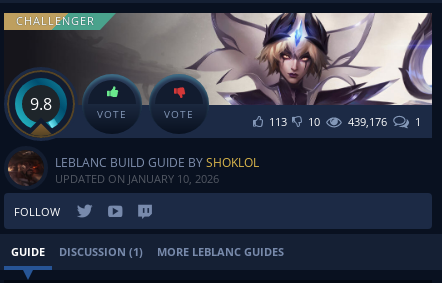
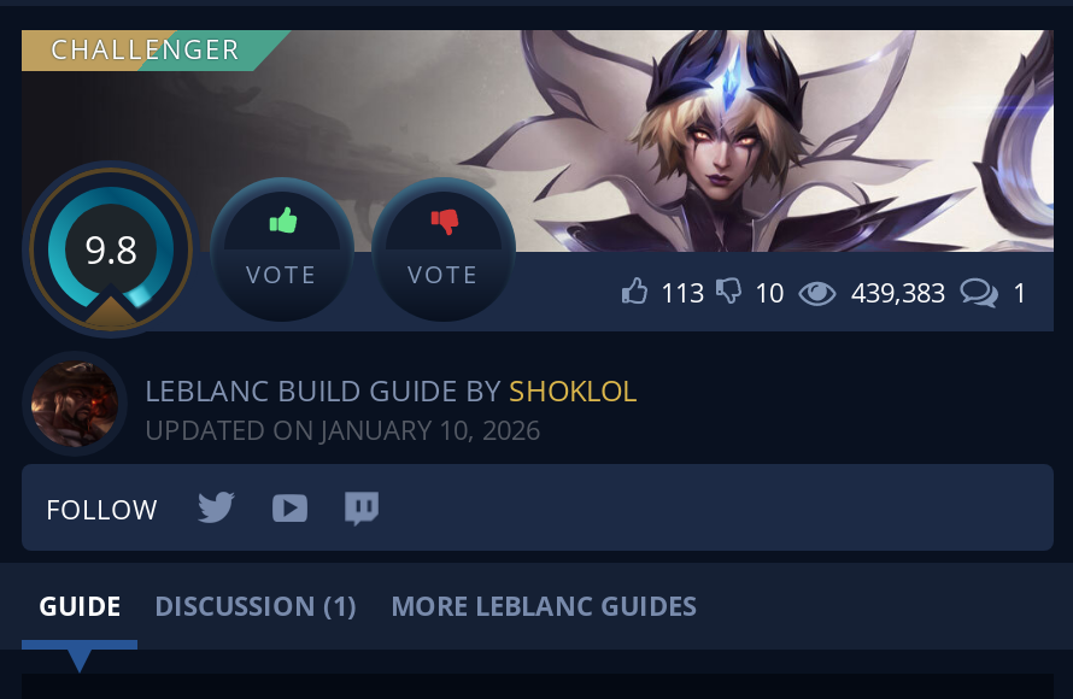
[269,114,421,129] 113 10 439,176 1 -> [661,274,1027,310] 113 10 439,383 1

